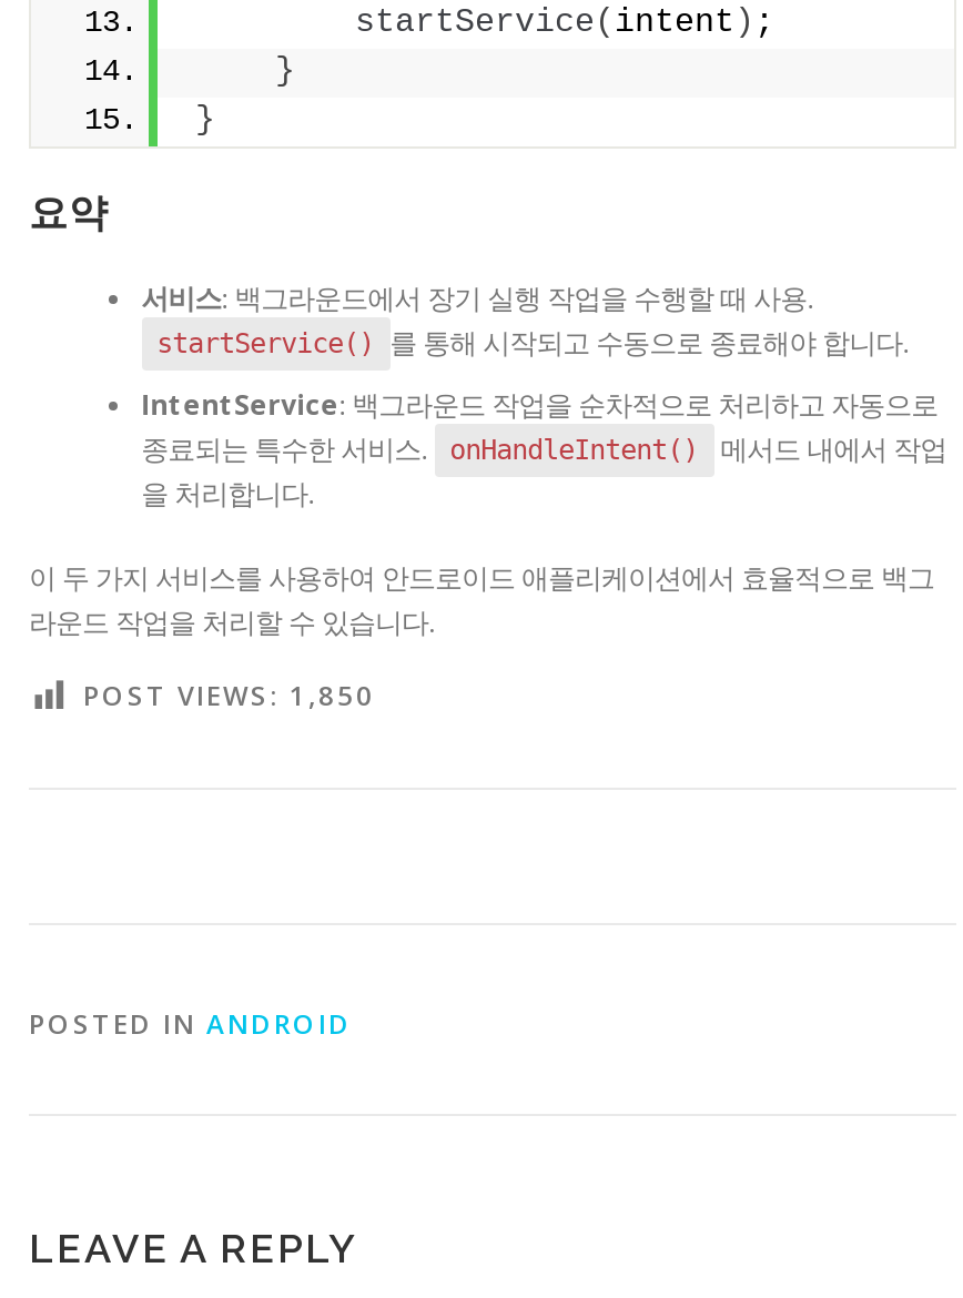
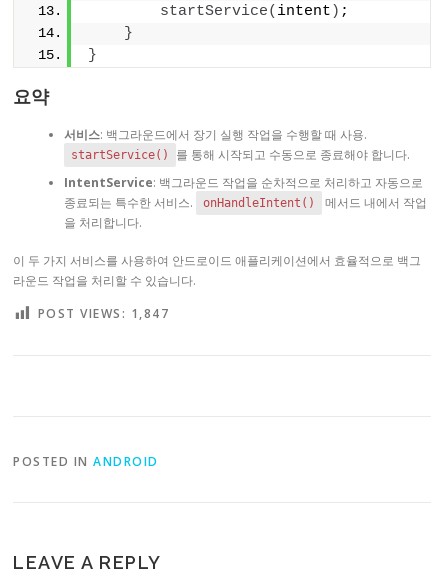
[83,678,375,715] POST VIEWS: 1,850 -> [37,305,169,322] POST VIEWS: 1,847

